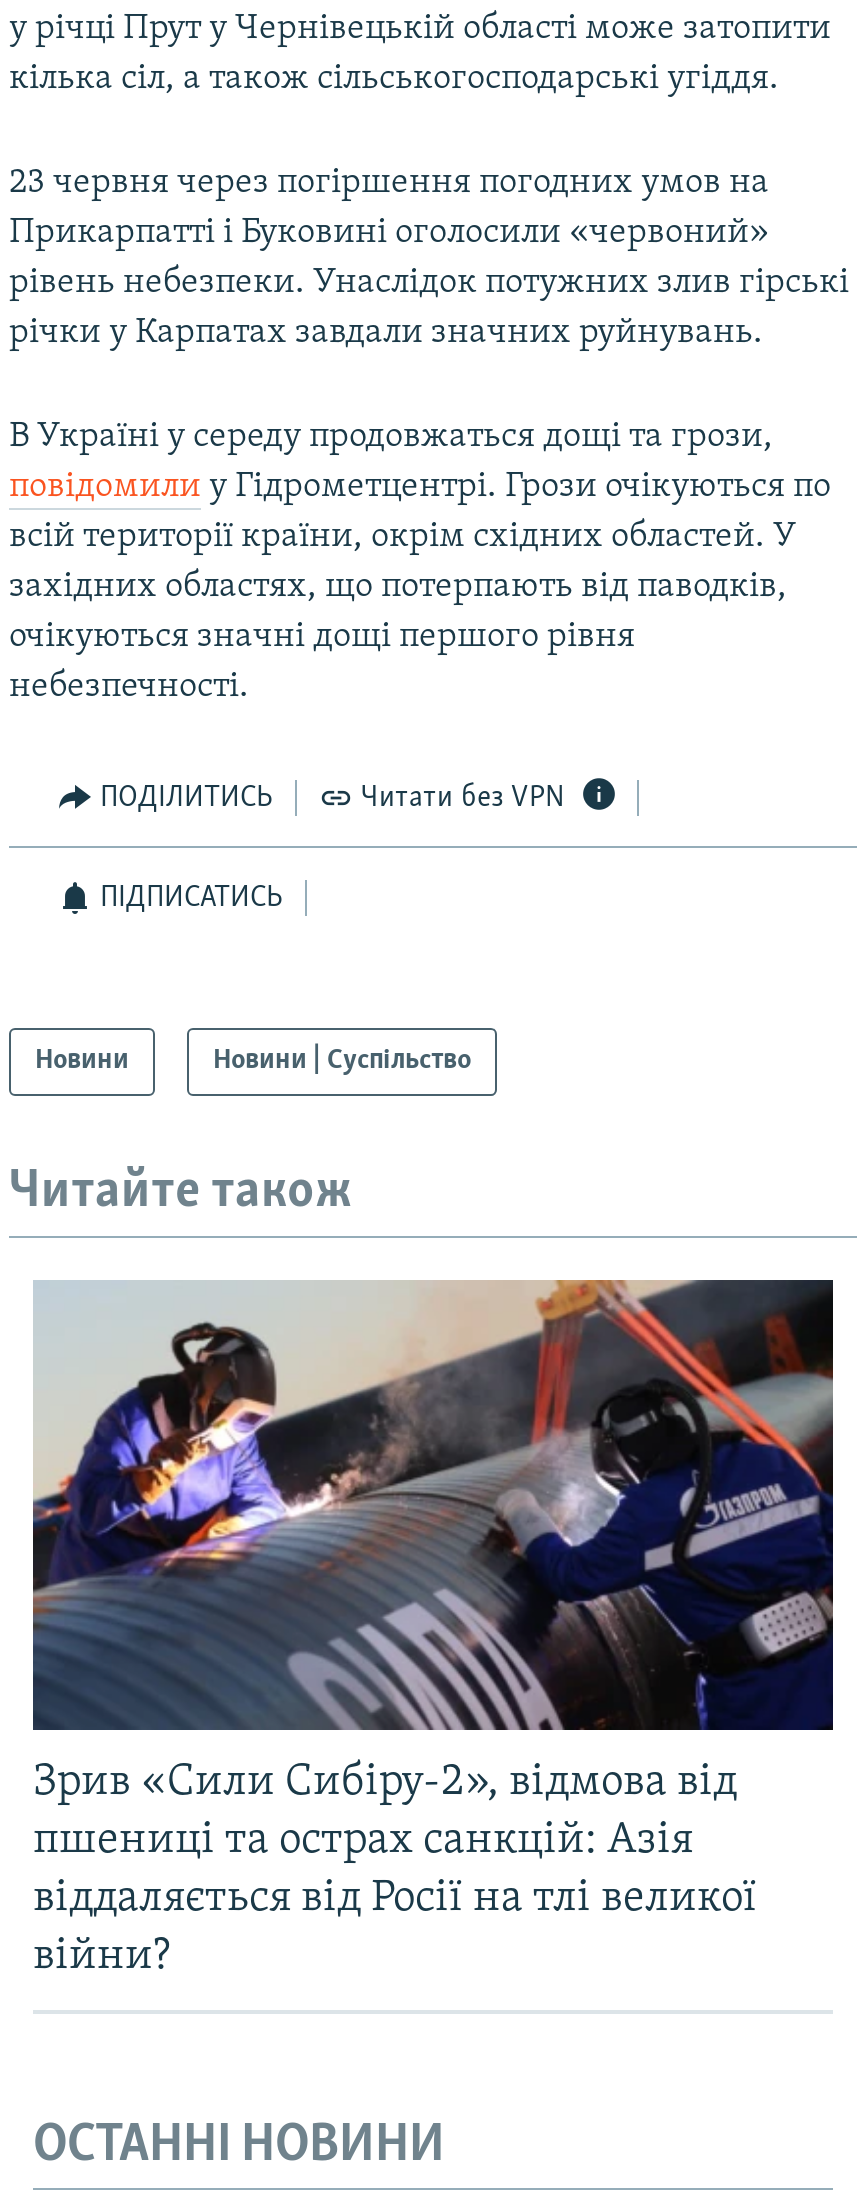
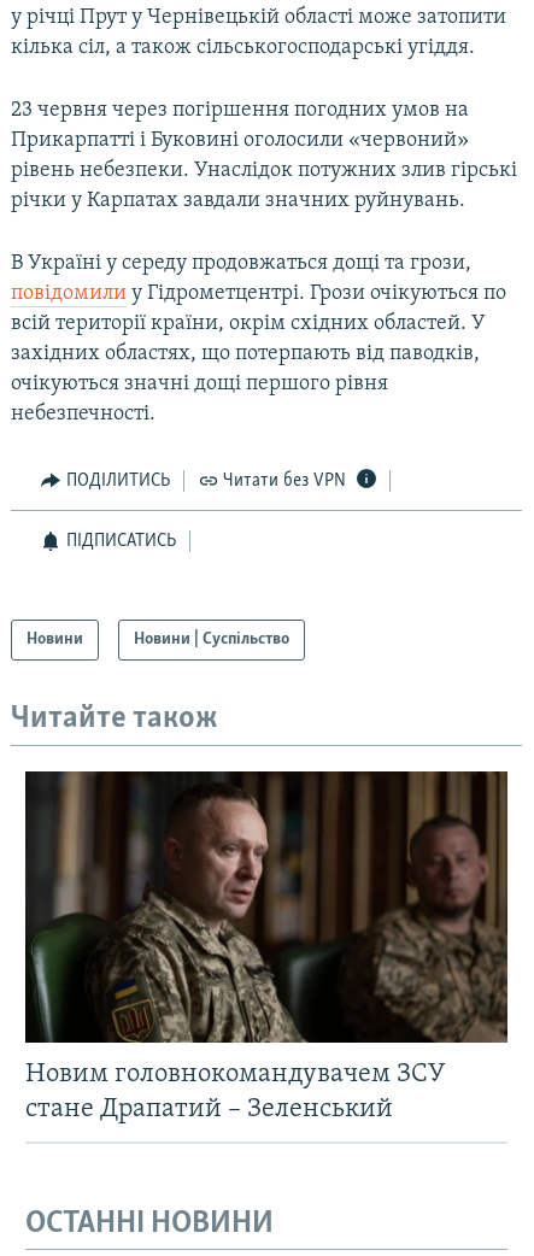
[31,1278,833,1980] [image] | Зрив «Сили Сибіру-2», відмова від | пшениці та острах санкцій: Азія | віддаляється від Росії на тлі великої | війни? -> [24,770,507,1123] [image] | Новим головнокомандувачем ЗСУ | стане Драпатий – Зеленський

